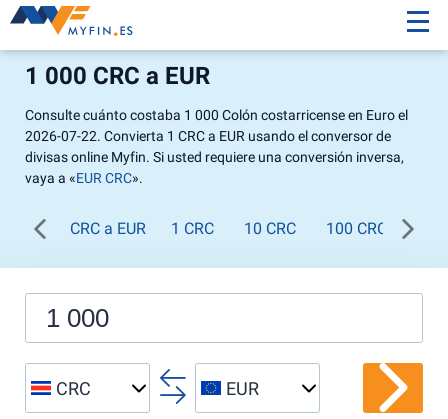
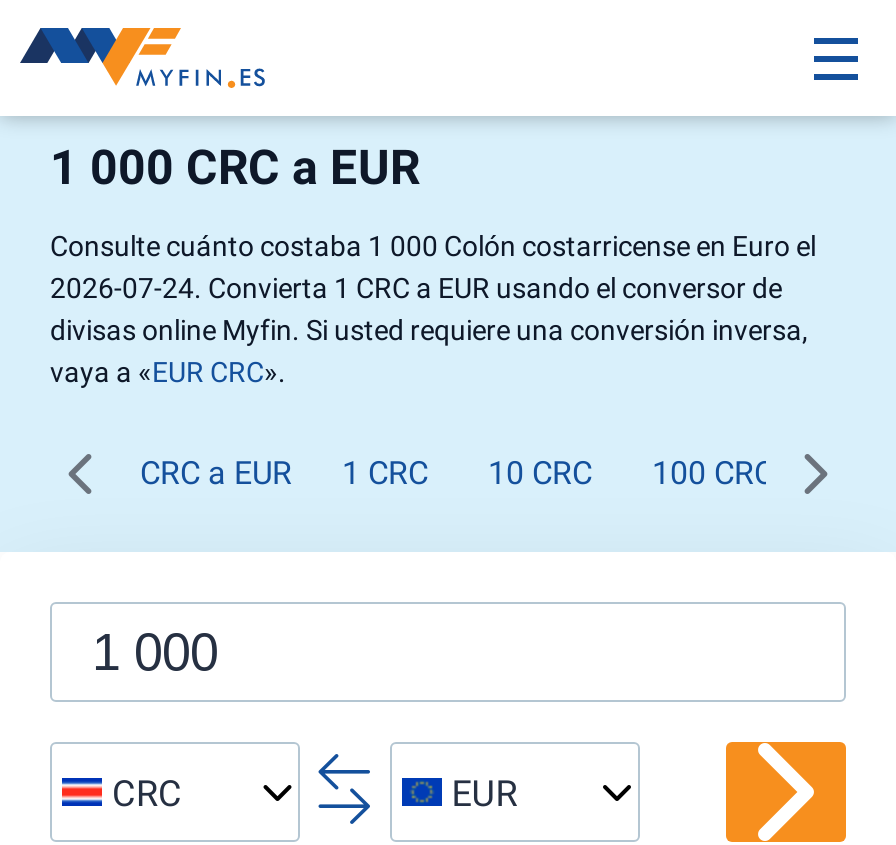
[25,128,391,144] 2026-07-22. Convierta 1 CRC a EUR usando el conversor de -> [50,272,782,304] 2026-07-24. Convierta 1 CRC a EUR usando el conversor de

